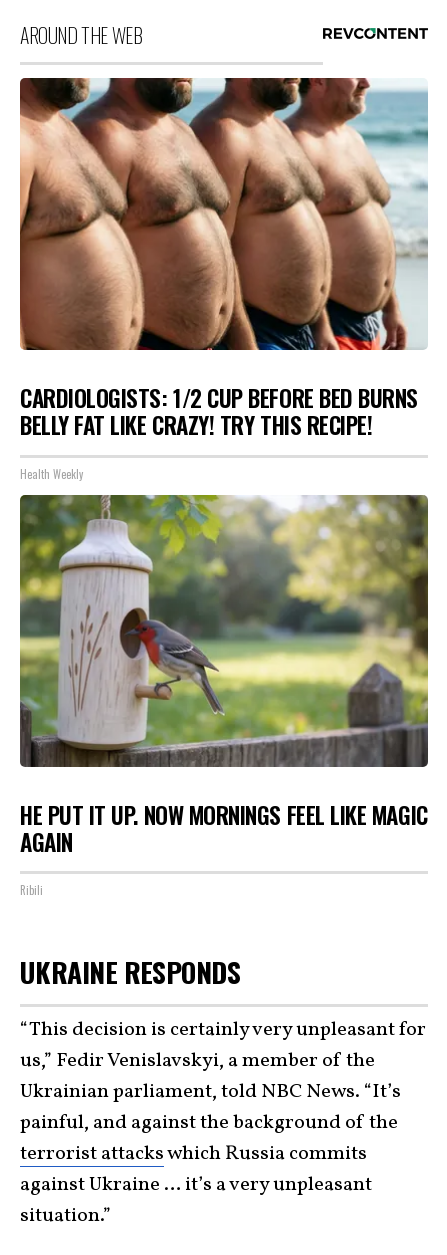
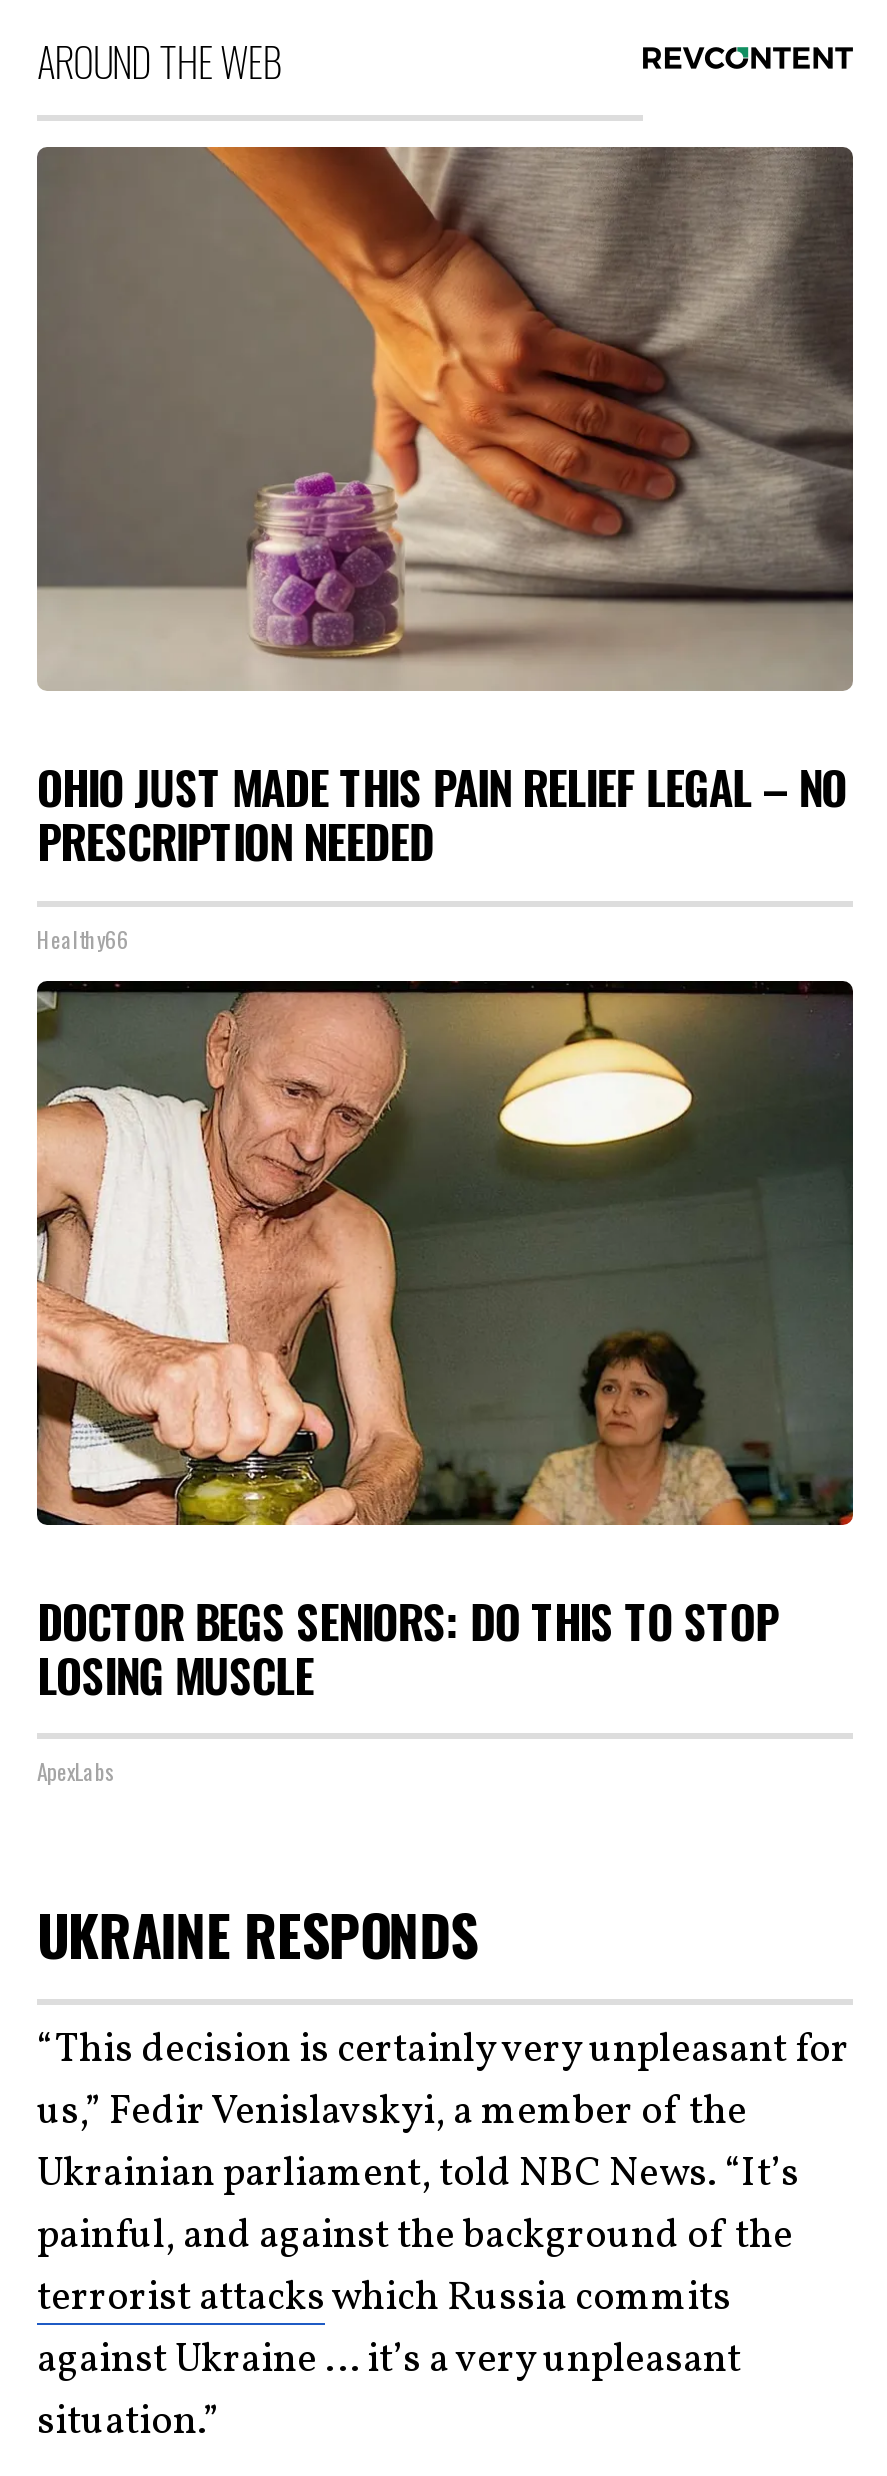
[19,77,429,442] [image] | CARDIOLOGISTS: 1/2 CUP BEFORE BED BURNS | BELLY FAT LIKE CRAZY! TRY THIS RECIPE! -> [35,145,855,875] [image] | OHIO JUST MADE THIS PAIN RELIEF LEGAL – NO | PRESCRIPTION NEEDED
[20,465,83,481] Health Weekly -> [37,922,129,954] Healthy66
[19,494,429,858] [image] | HE PUT IT UP. NOW MORNINGS FEEL LIKE MAGIC | AGAIN -> [35,979,855,1708] [image] | DOCTOR BEGS SENIORS: DO THIS TO STOP | LOSING MUSCLE
[20,882,43,898] Ribili -> [37,1755,115,1787] ApexLabs

